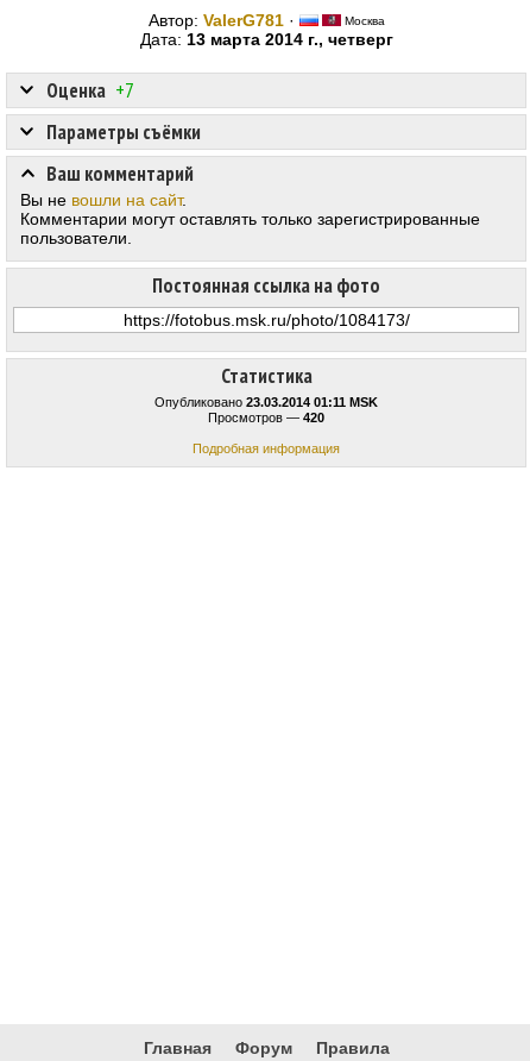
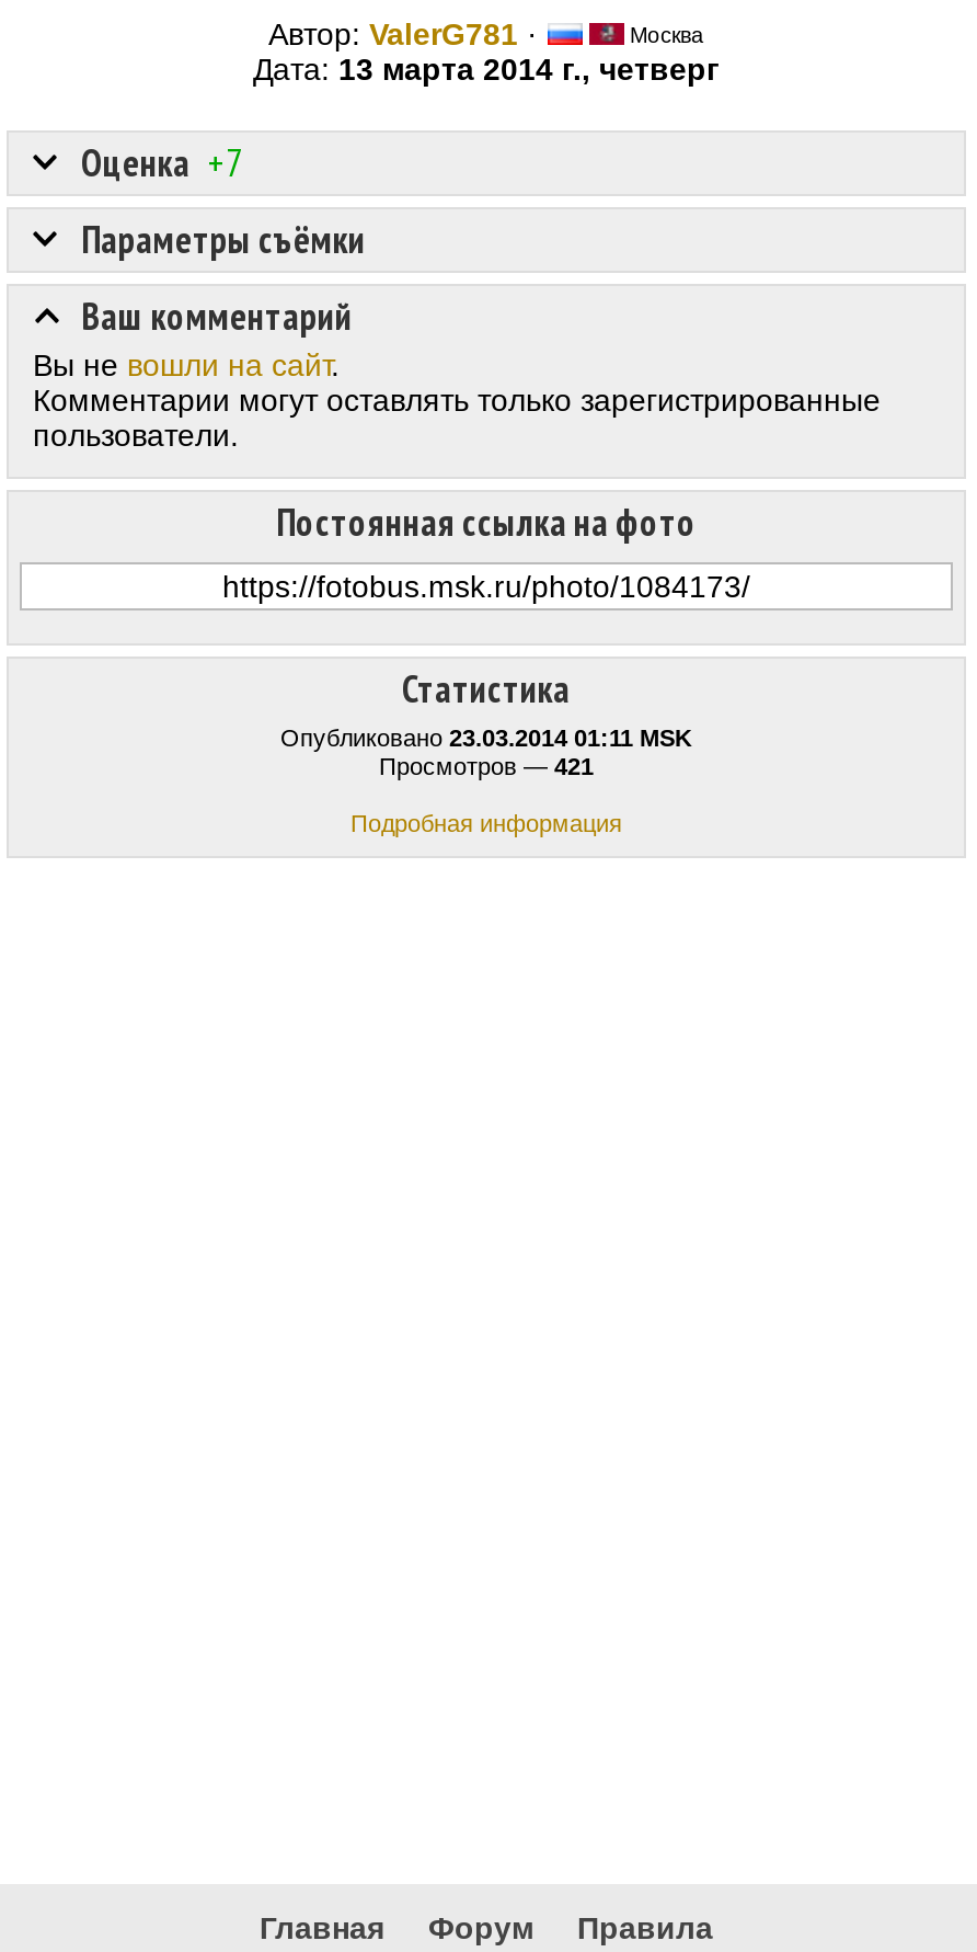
[208,410,324,425] Просмотров — 420 -> [379,753,594,779] Просмотров — 421

